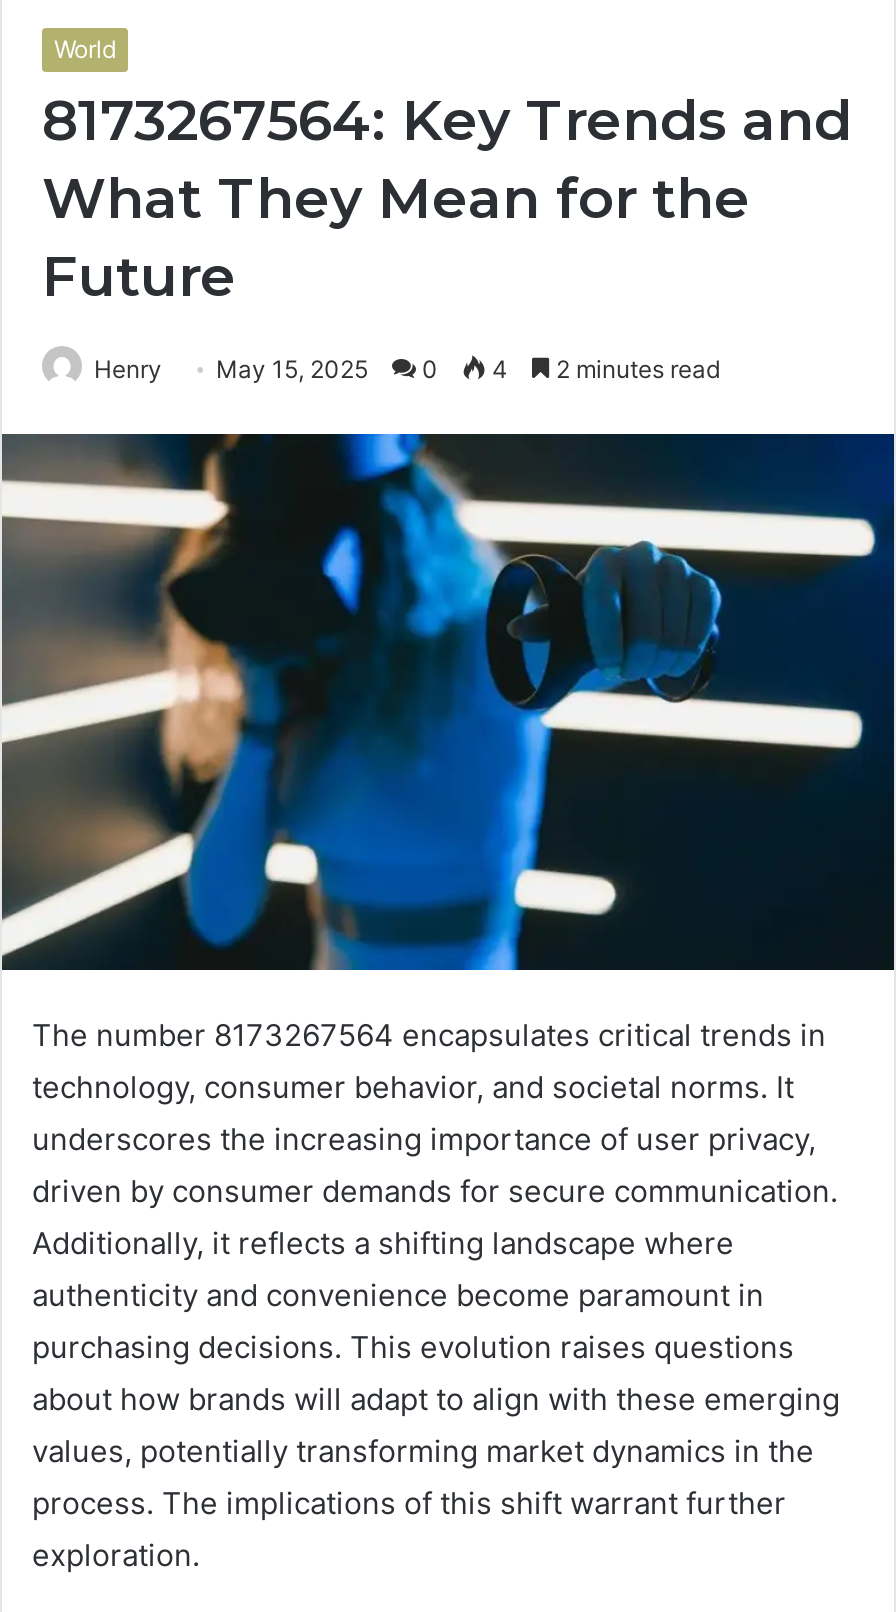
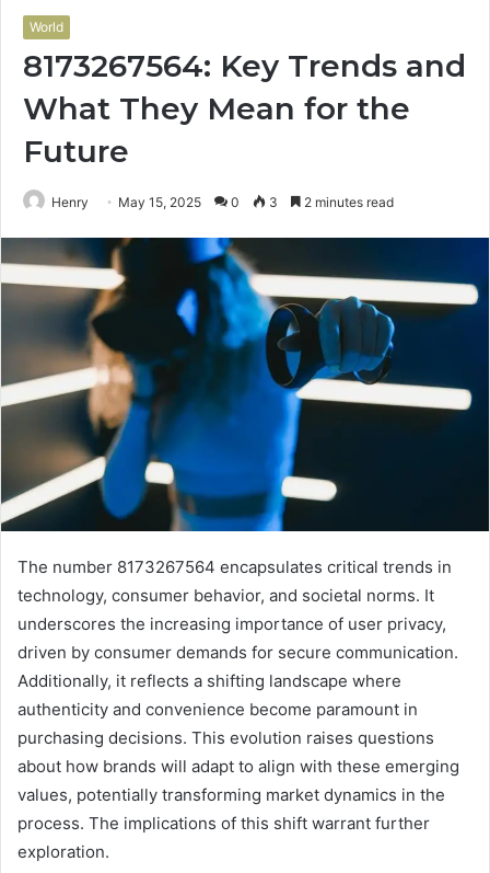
[94,353,720,383] Henry May 15, 2025 0 4 2 minutes read -> [51,193,394,210] Henry May 15, 2025 0 3 2 minutes read

